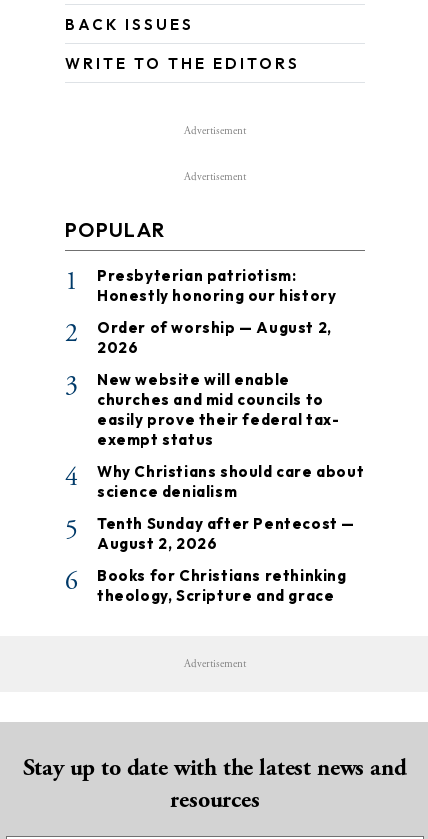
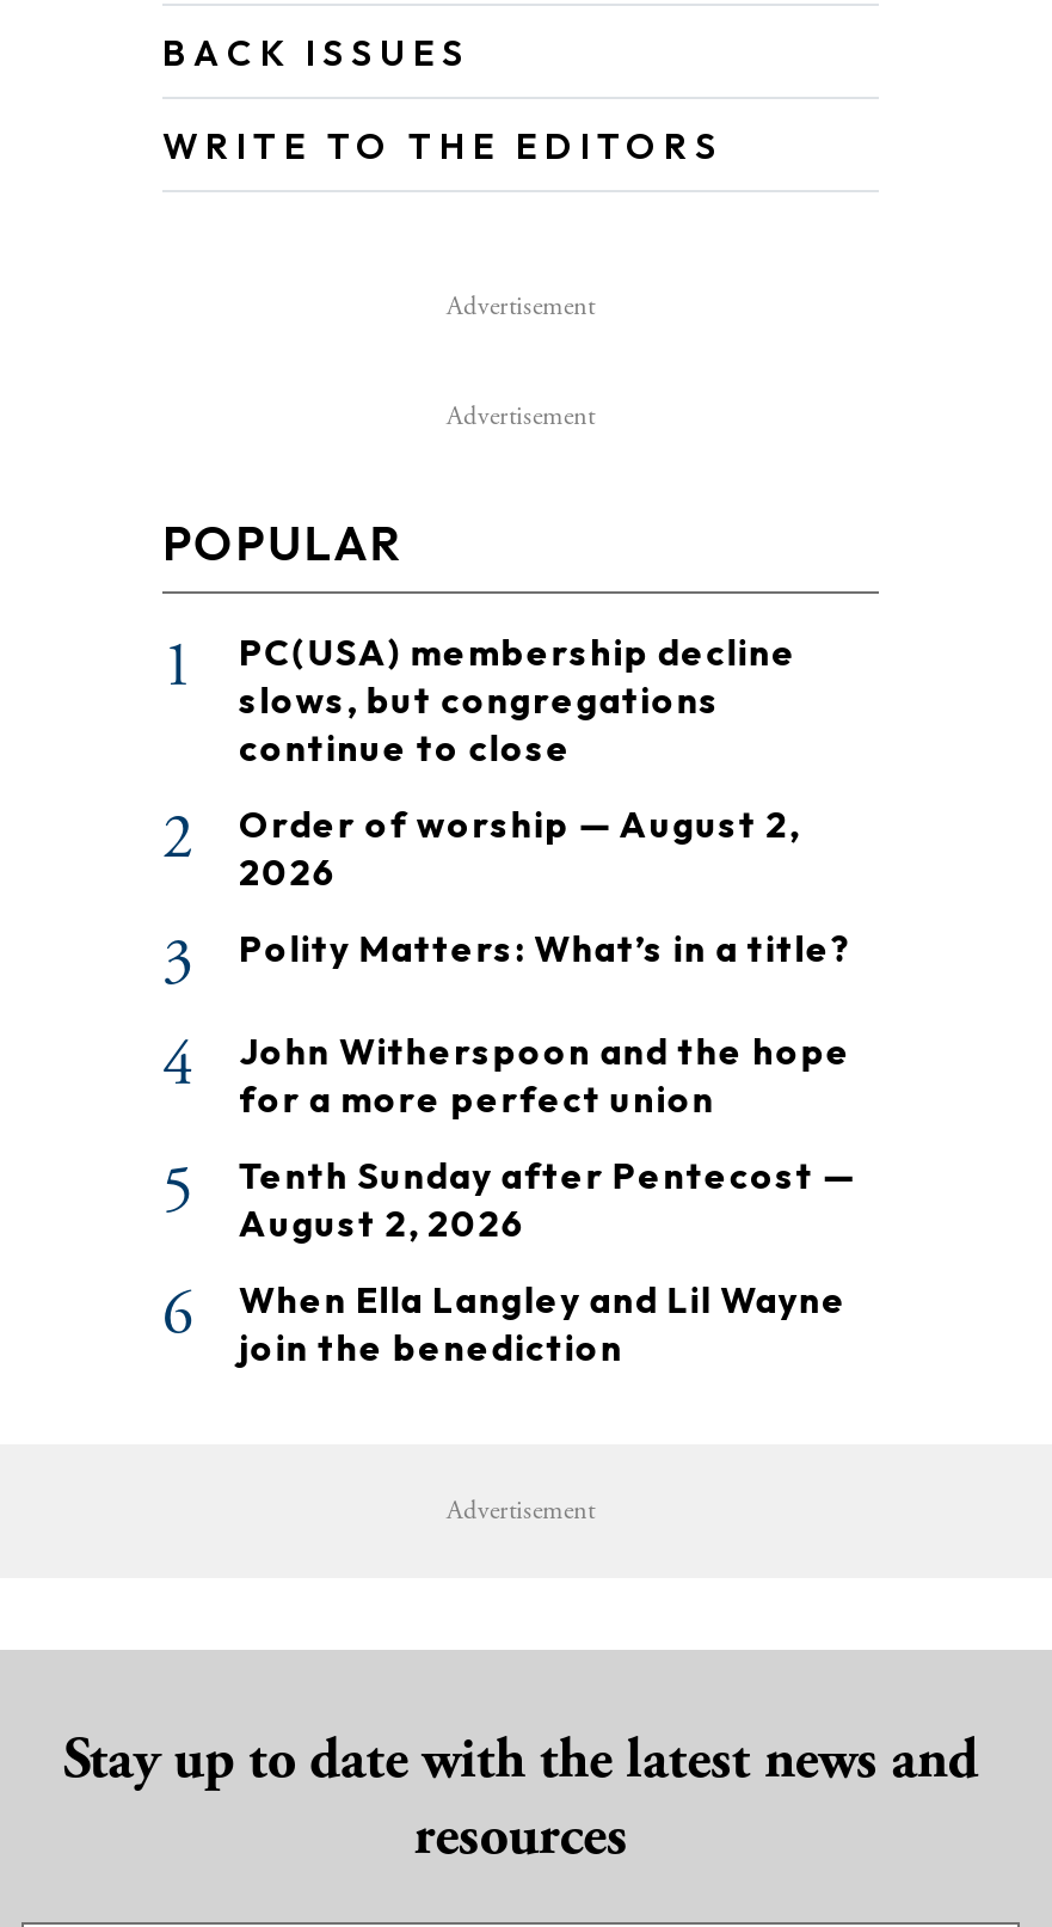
[97,266,336,305] Presbyterian patriotism: | Honestly honoring our history -> [239,629,797,770] PC(USA) membership decline | slows, but congregations | continue to close
moved [65,317,332,402] -> [162,799,800,1002]: 2 | Order of worship — August 2, | 2026 | 3
[97,370,340,449] New website will enable | churches and mid councils to | easily prove their federal tax- | exempt status -> [239,925,860,971] Polity Matters: What’s in a title?
[97,462,364,501] Why Christians should care about | science denialism -> [239,1028,851,1121] John Witherspoon and the hope | for a more perfect union
[97,566,347,605] Books for Christians rethinking | theology, Scripture and grace -> [239,1276,847,1370] When Ella Langley and Lil Wayne | join the benediction

